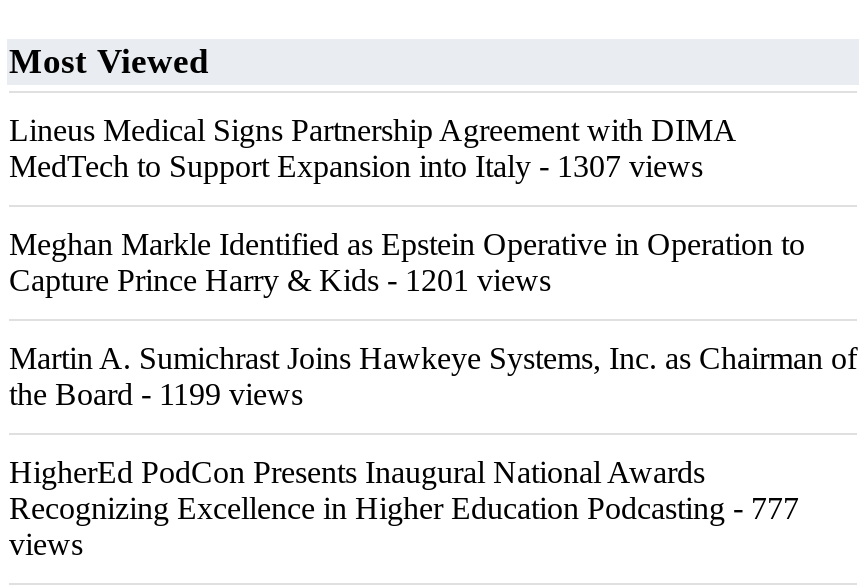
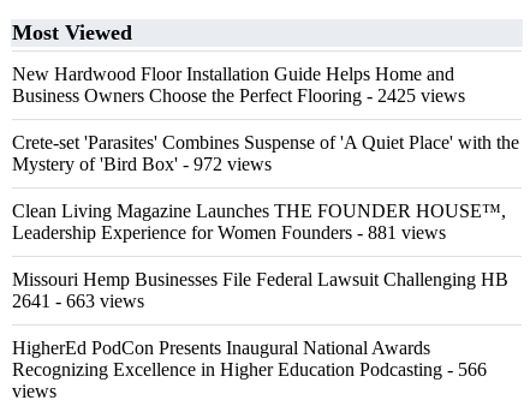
[9,113,857,411] Lineus Medical Signs Partnership Agreement with DIMA | MedTech to Support Expansion into Italy - 1307 views | Meghan Markle Identified as Epstein Operative in Operation to | Capture Prince Harry & Kids - 1201 views | Martin A. Sumichrast Joins Hawkeye Systems, Inc. as Chairman of | the Board - 1199 views -> [12,64,519,311] New Hardwood Floor Installation Guide Helps Home and | Business Owners Choose the Perfect Flooring - 2425 views | Crete-set 'Parasites' Combines Suspense of 'A Quiet Place' with the | Mystery of 'Bird Box' - 972 views | Clean Living Magazine Launches THE FOUNDER HOUSE™, | Leadership Experience for Women Founders - 881 views | Missouri Hemp Businesses File Federal Lawsuit Challenging HB | 2641 - 663 views
[9,491,799,525] Recognizing Excellence in Higher Education Podcasting - 777 -> [12,359,487,380] Recognizing Excellence in Higher Education Podcasting - 566

